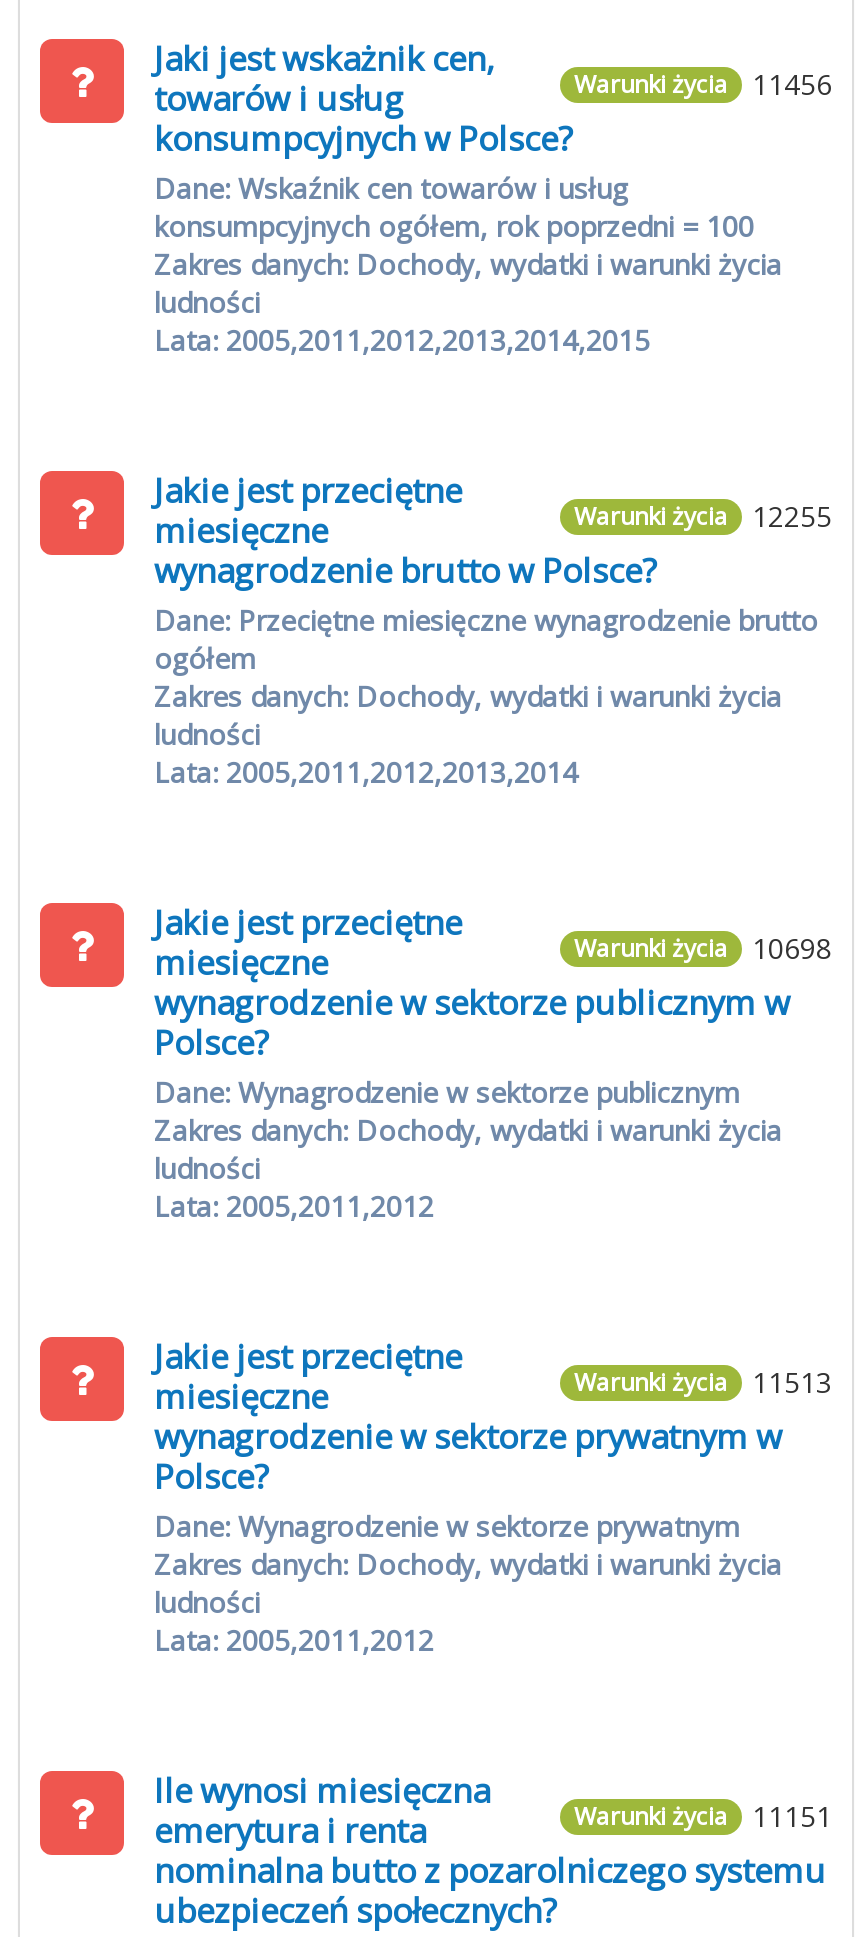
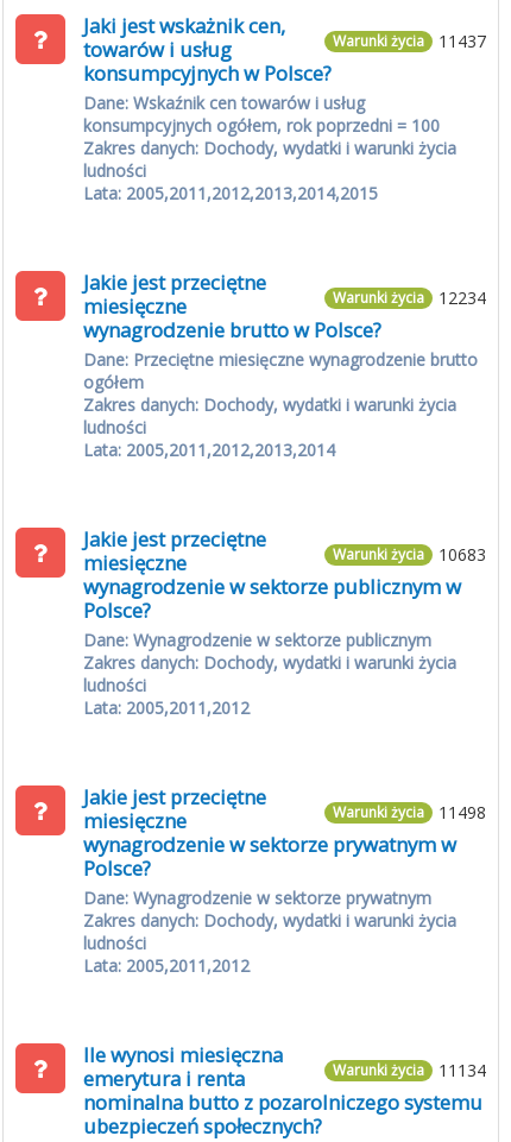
[574,65,832,103] Warunki życia 11456 -> [333,30,486,52] Warunki życia 11437
[574,497,832,535] Warunki życia 12255 -> [333,286,486,309] Warunki życia 12234
[574,929,832,967] Warunki życia 10698 -> [333,543,486,566] Warunki życia 10683
[574,1363,832,1401] Warunki życia 11513 -> [333,801,486,824] Warunki życia 11498
[574,1797,832,1835] Warunki życia 11151 -> [333,1059,486,1081] Warunki życia 11134

